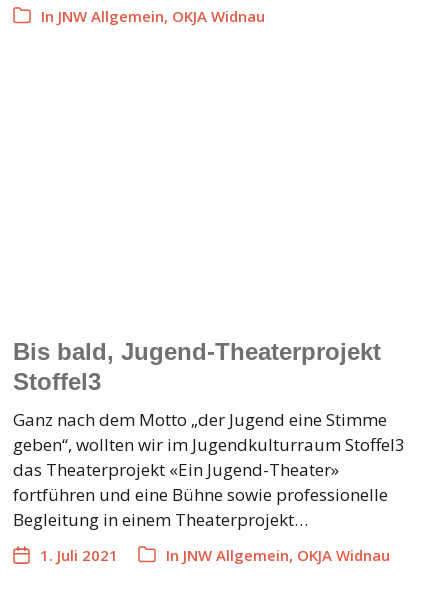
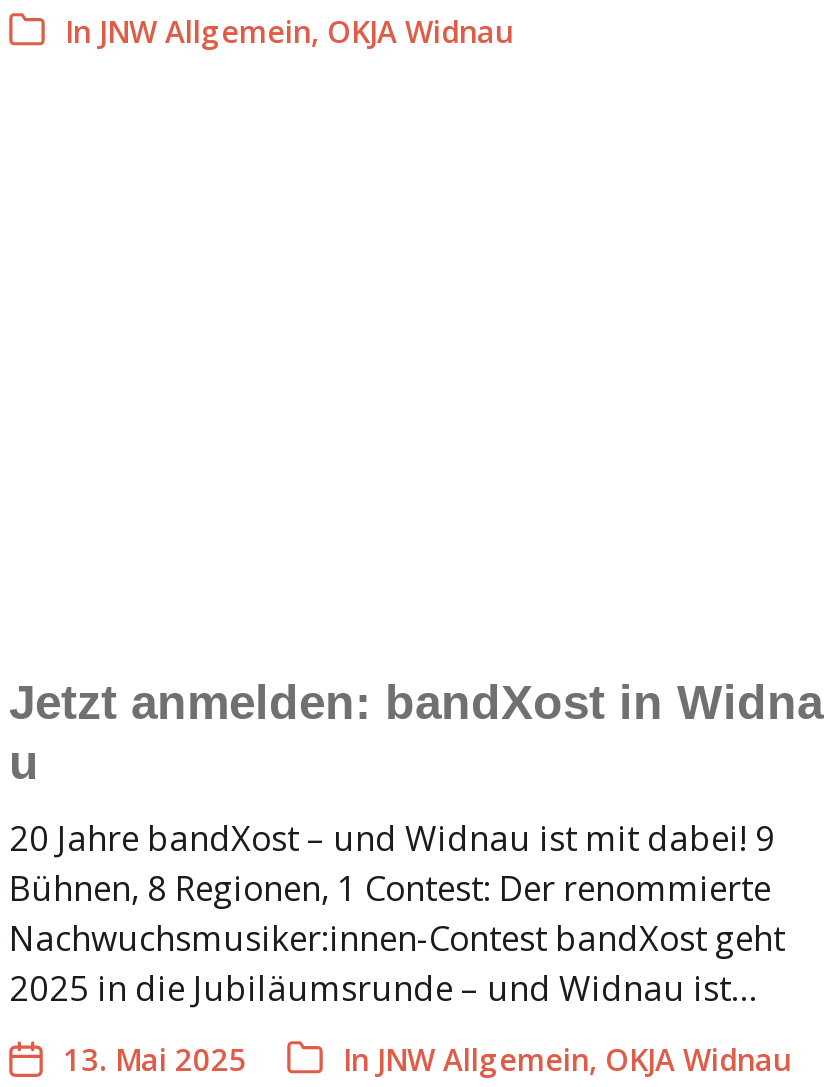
[13,338,381,395] Bis bald, Jugend-Theaterprojekt | Stoffel3 -> [9,675,823,789] Jetzt anmelden: bandXost in Widna | u
[13,408,405,531] Ganz nach dem Motto „der Jugend eine Stimme | geben“, wollten wir im Jugendkulturraum Stoffel3 | das Theaterprojekt «Ein Jugend-Theater» | fortführen und eine Bühne sowie professionelle | Begleitung in einem Theaterprojekt… -> [9,815,785,1011] 20 Jahre bandXost – und Widnau ist mit dabei! 9 | Bühnen, 8 Regionen, 1 Contest: Der renommierte | Nachwuchsmusiker:innen-Contest bandXost geht | 2025 in die Jubiläumsrunde – und Widnau ist…
[40,545,118,565] 1. Juli 2021 -> [63,1039,247,1079] 13. Mai 2025

